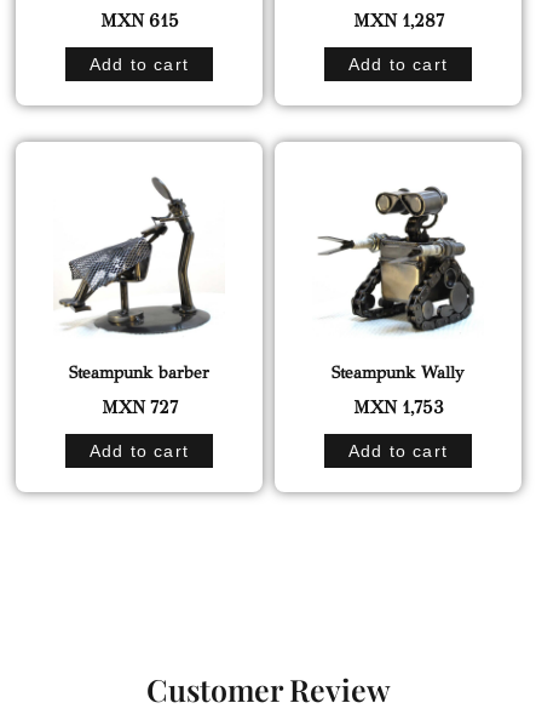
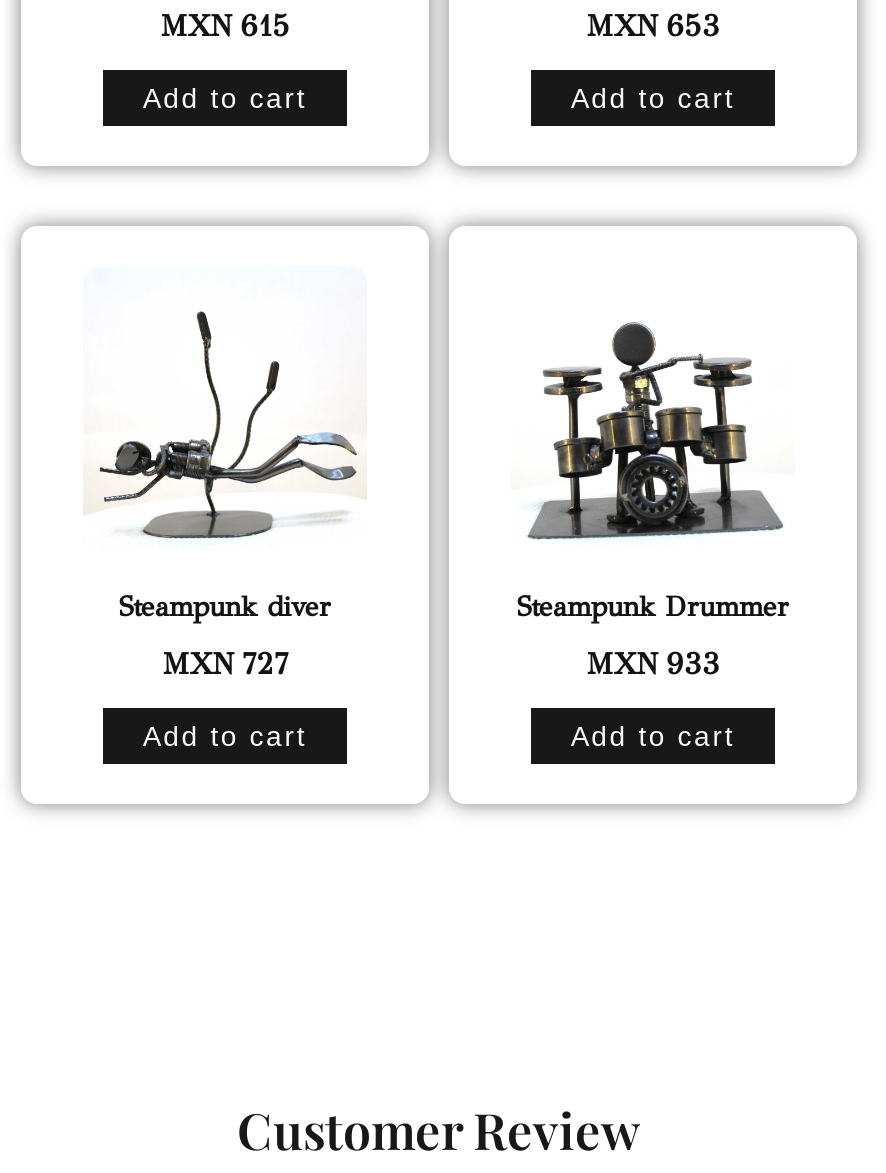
[353,10,443,32] MXN 1,287 -> [586,8,720,44] MXN 653
[58,176,218,383] [image] | Steampunk barber -> [93,286,357,624] [image] | Steampunk diver
[318,185,476,383] [image] | Steampunk Wally -> [517,300,789,624] [image] | Steampunk Drummer
[353,396,443,418] MXN 1,753 -> [586,646,720,682] MXN 933

